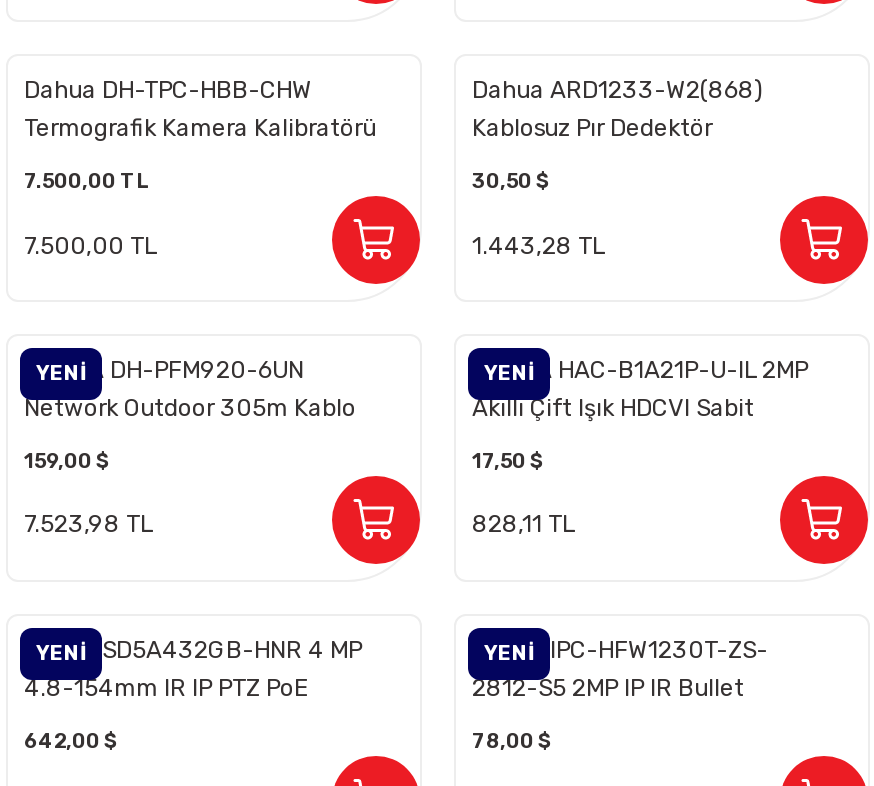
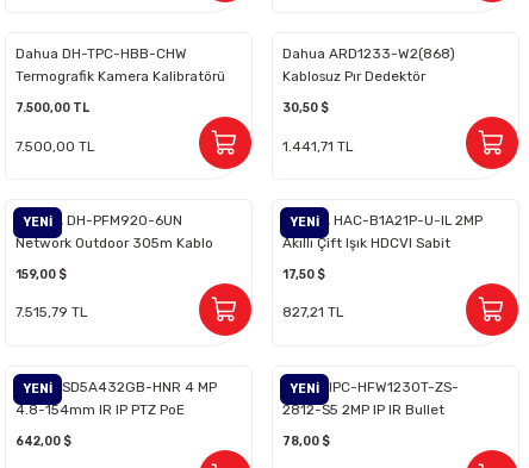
[472,231,604,259] 1.443,28 TL -> [282,138,353,154] 1.441,71 TL
[24,511,152,539] 7.523,98 TL -> [15,304,87,321] 7.515,79 TL
[472,511,574,539] 828,11 TL -> [282,304,343,321] 827,21 TL

